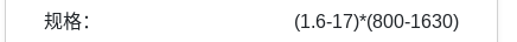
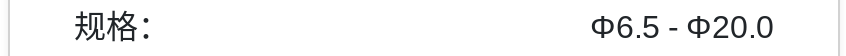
[294,11,459,31] (1.6-17)*(800-1630) -> [590,9,774,43] Φ6.5 - Φ20.0

